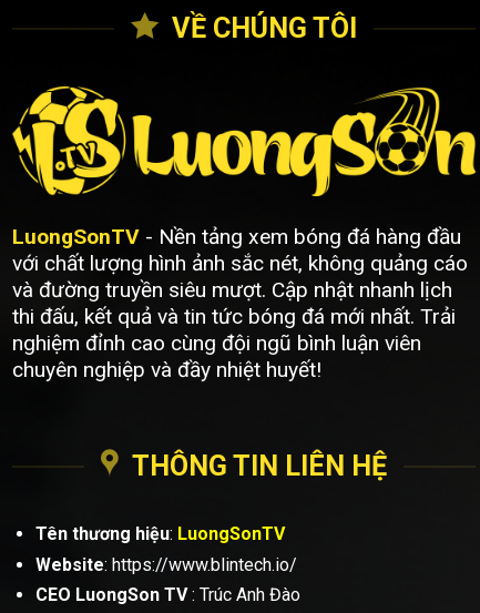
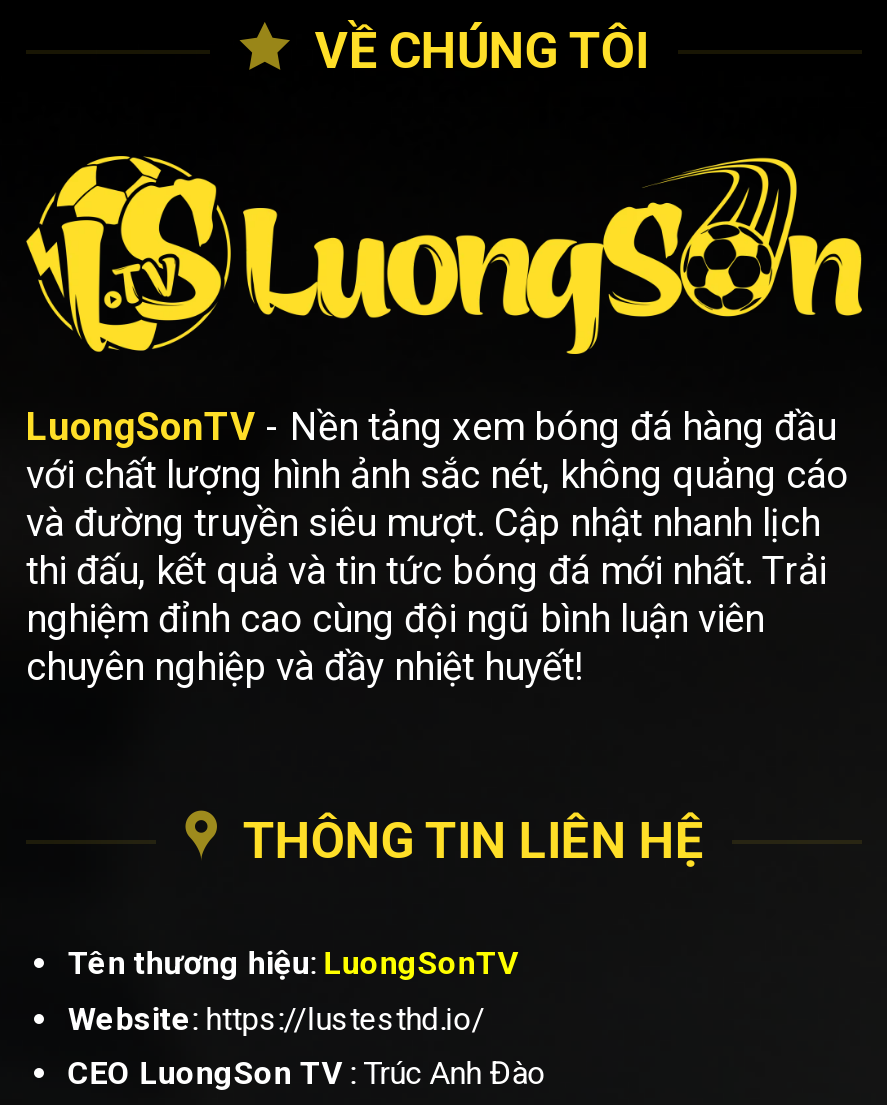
[35,554,297,575] Website: https://www.blintech.io/ -> [68,999,486,1037] Website: https://lustesthd.io/

